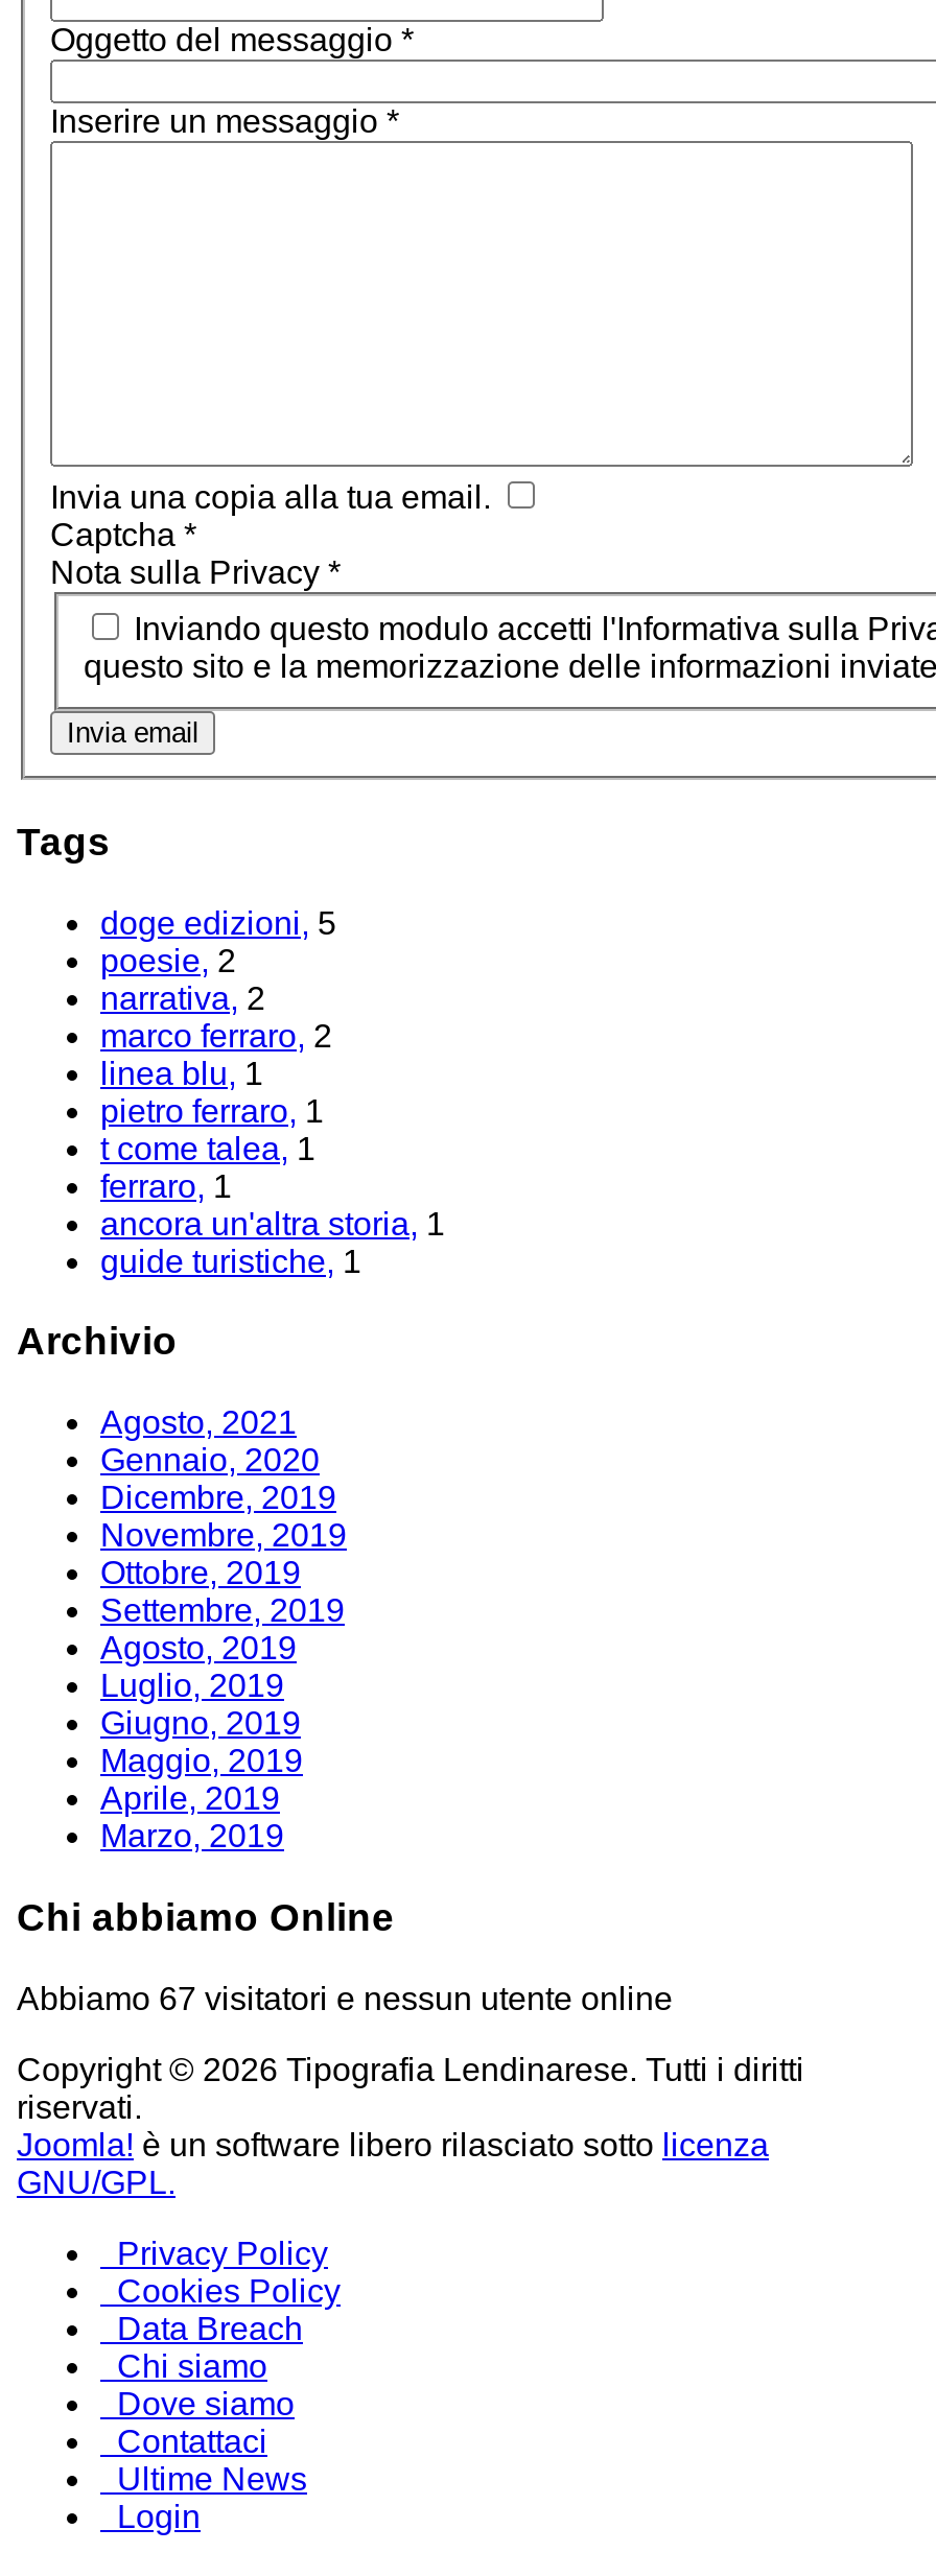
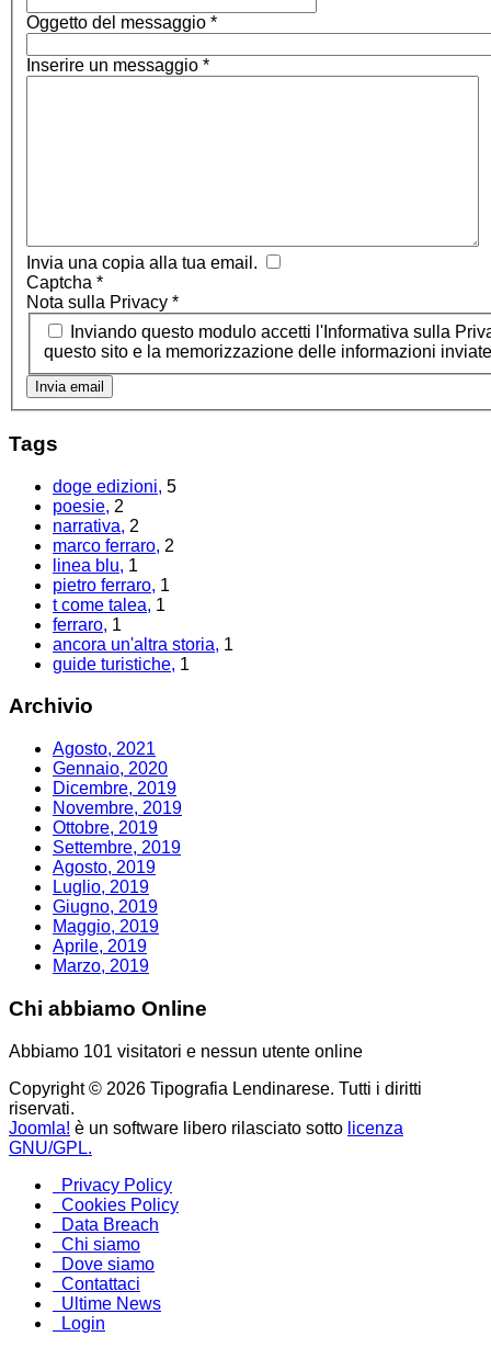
[17,1980,673,2015] Abbiamo 67 visitatori e nessun utente online -> [9,1042,363,1060] Abbiamo 101 visitatori e nessun utente online

